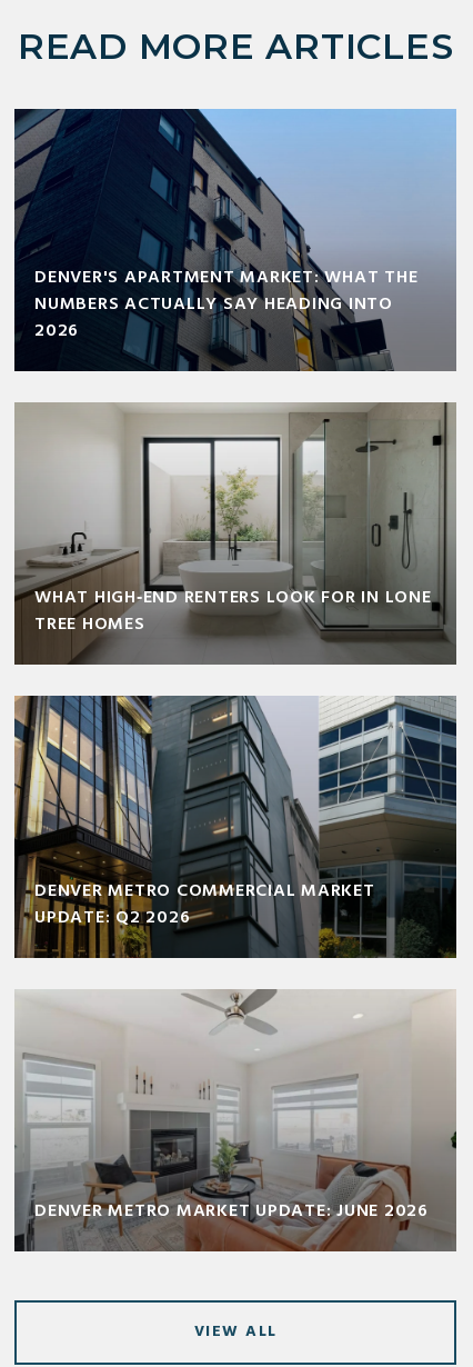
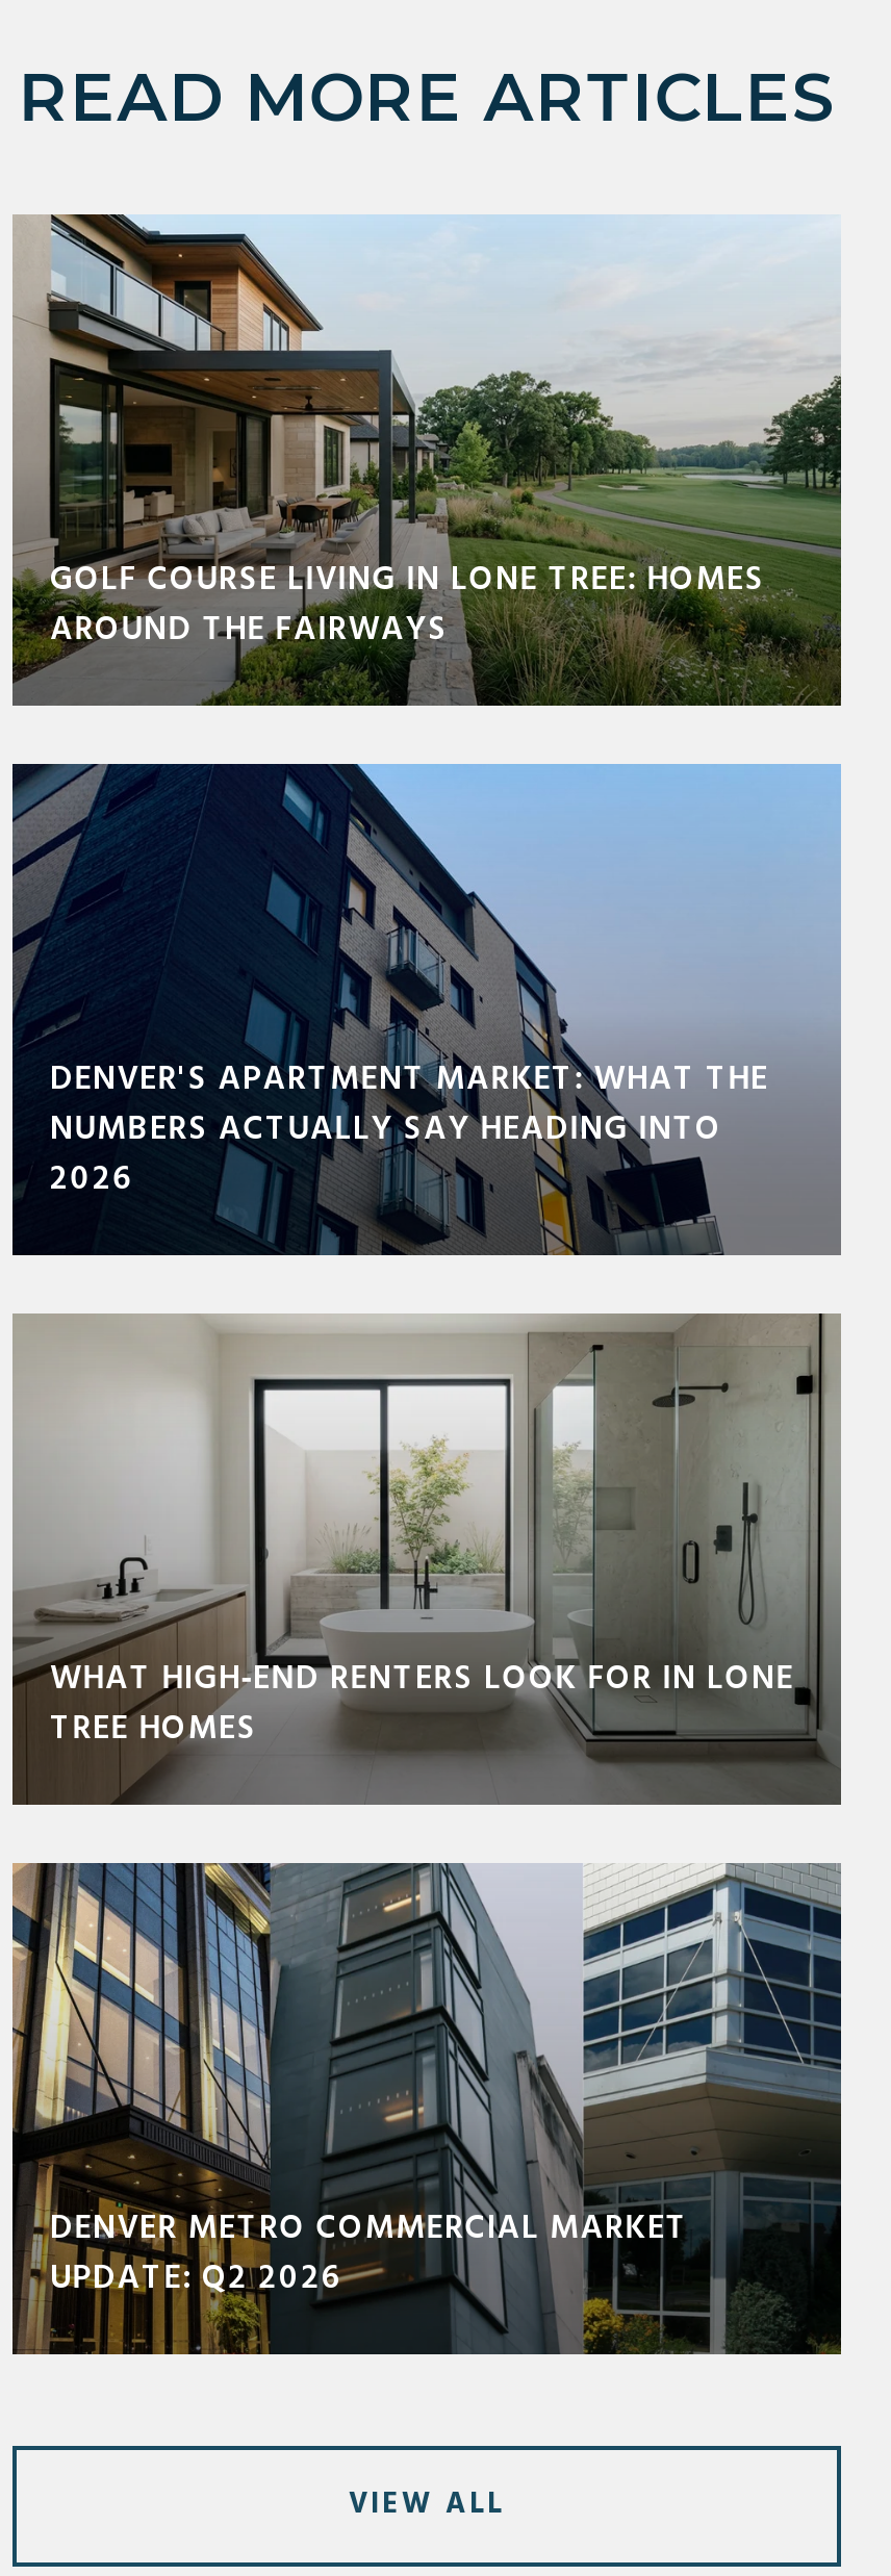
none -> [10,212,843,708] [image] | GOLF COURSE LIVING IN LONE TREE: HOMES | AROUND THE FAIRWAYS
moved [13,108,431,932] -> [10,762,794,2306]: [image] | DENVER'S APARTMENT MARKET: WHAT THE | NUMBERS ACTUALLY SAY HEADING INTO | 2026 | WHAT HIGH‑END RENTERS LOOK FOR IN LONE | TREE HOMES | DENVER METRO COMMERCIAL MARKET | UPDATE: Q2 2026
[13,989,457,1253] [image] | DENVER METRO MARKET UPDATE: JUNE 2026 -> none

